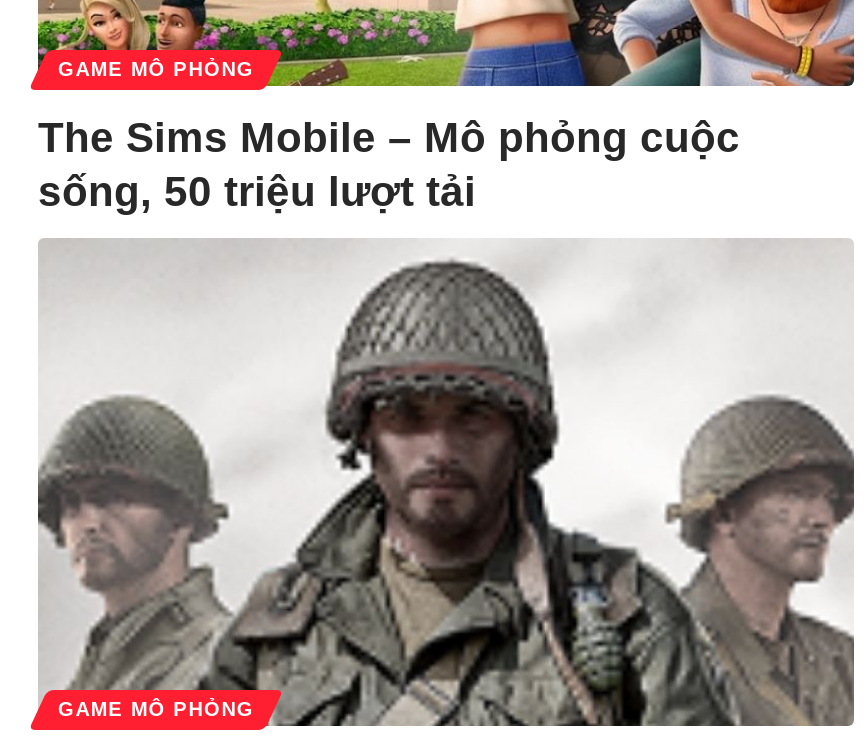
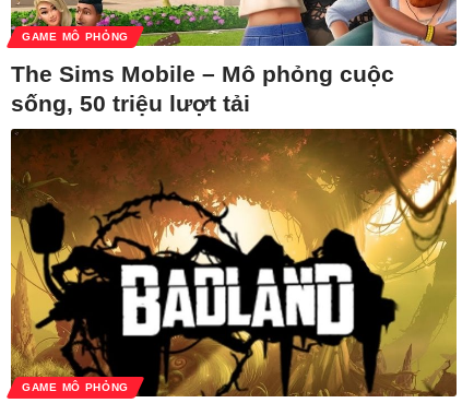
[36,236,854,728] [image] -> [10,128,458,398] [image]

